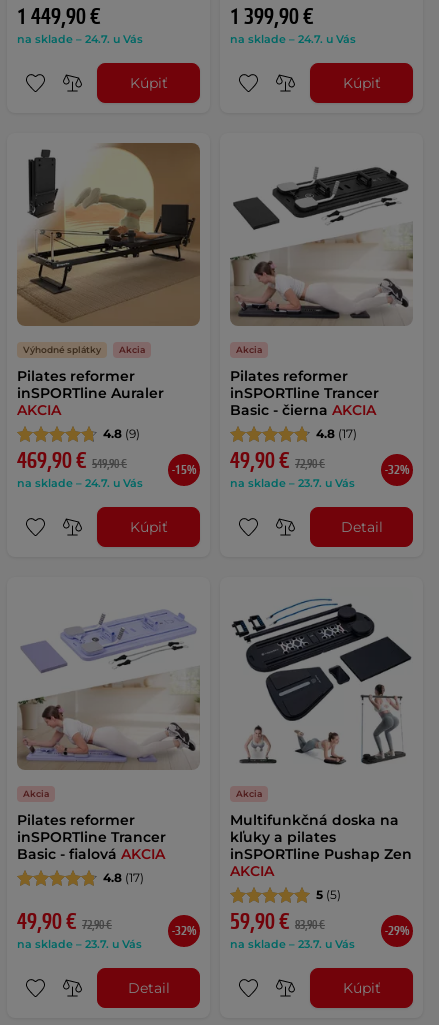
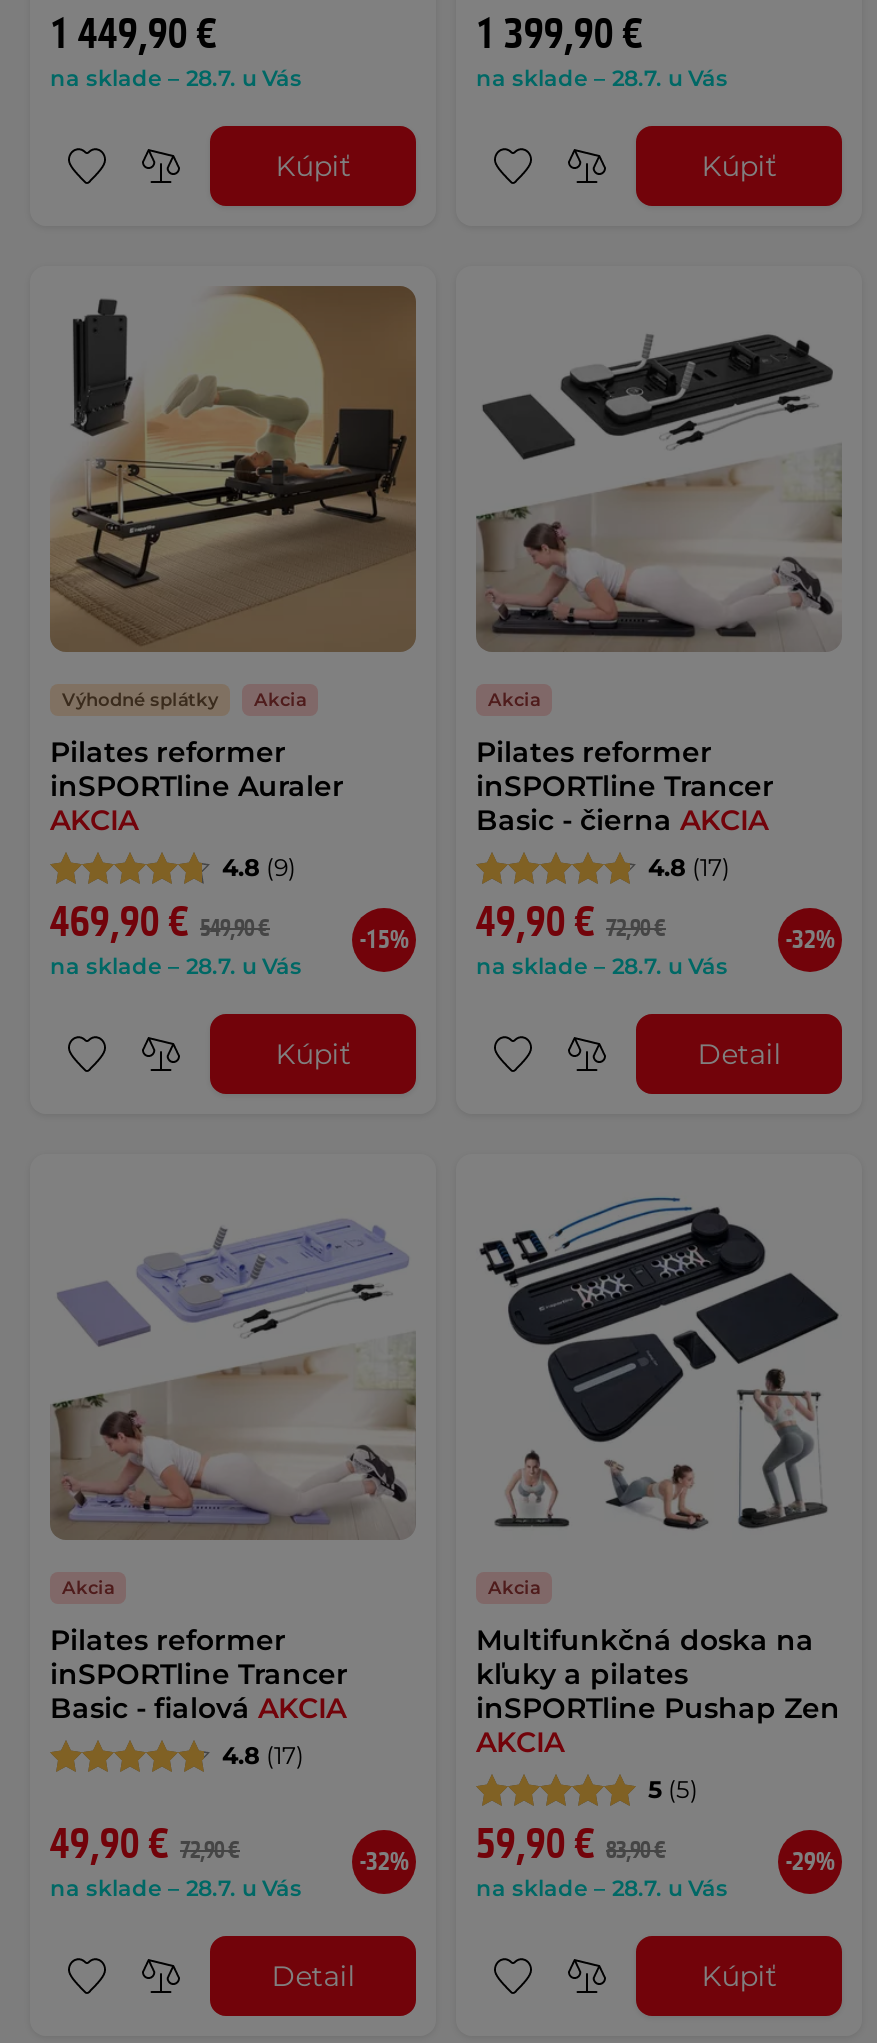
[17,32,143,46] na sklade – 24.7. u Vás -> [50,64,302,92] na sklade – 28.7. u Vás
[230,32,356,46] na sklade – 24.7. u Vás -> [476,64,728,92] na sklade – 28.7. u Vás
[17,476,143,490] na sklade – 24.7. u Vás -> [50,952,302,980] na sklade – 28.7. u Vás
[230,476,355,490] na sklade – 23.7. u Vás -> [476,952,728,980] na sklade – 28.7. u Vás
[17,937,142,951] na sklade – 23.7. u Vás -> [50,1874,302,1902] na sklade – 28.7. u Vás
[230,937,355,951] na sklade – 23.7. u Vás -> [476,1874,728,1902] na sklade – 28.7. u Vás

